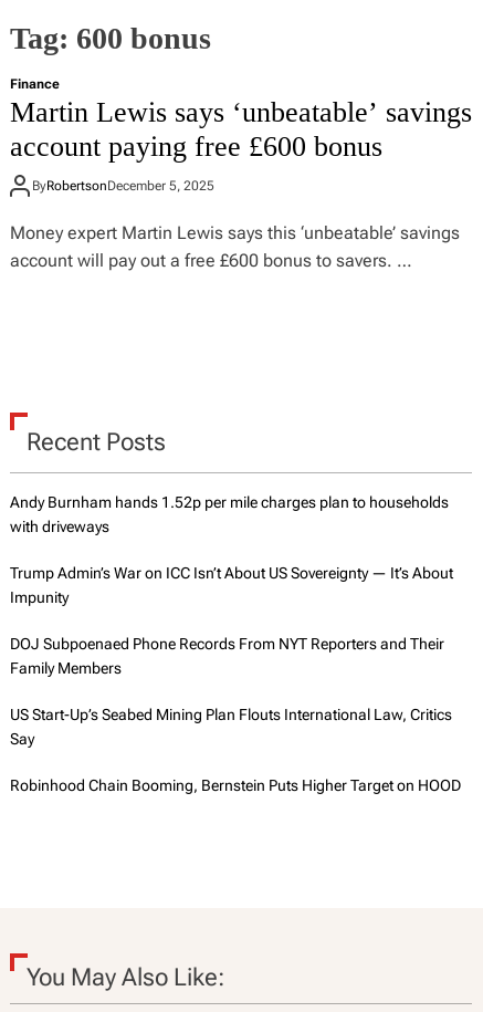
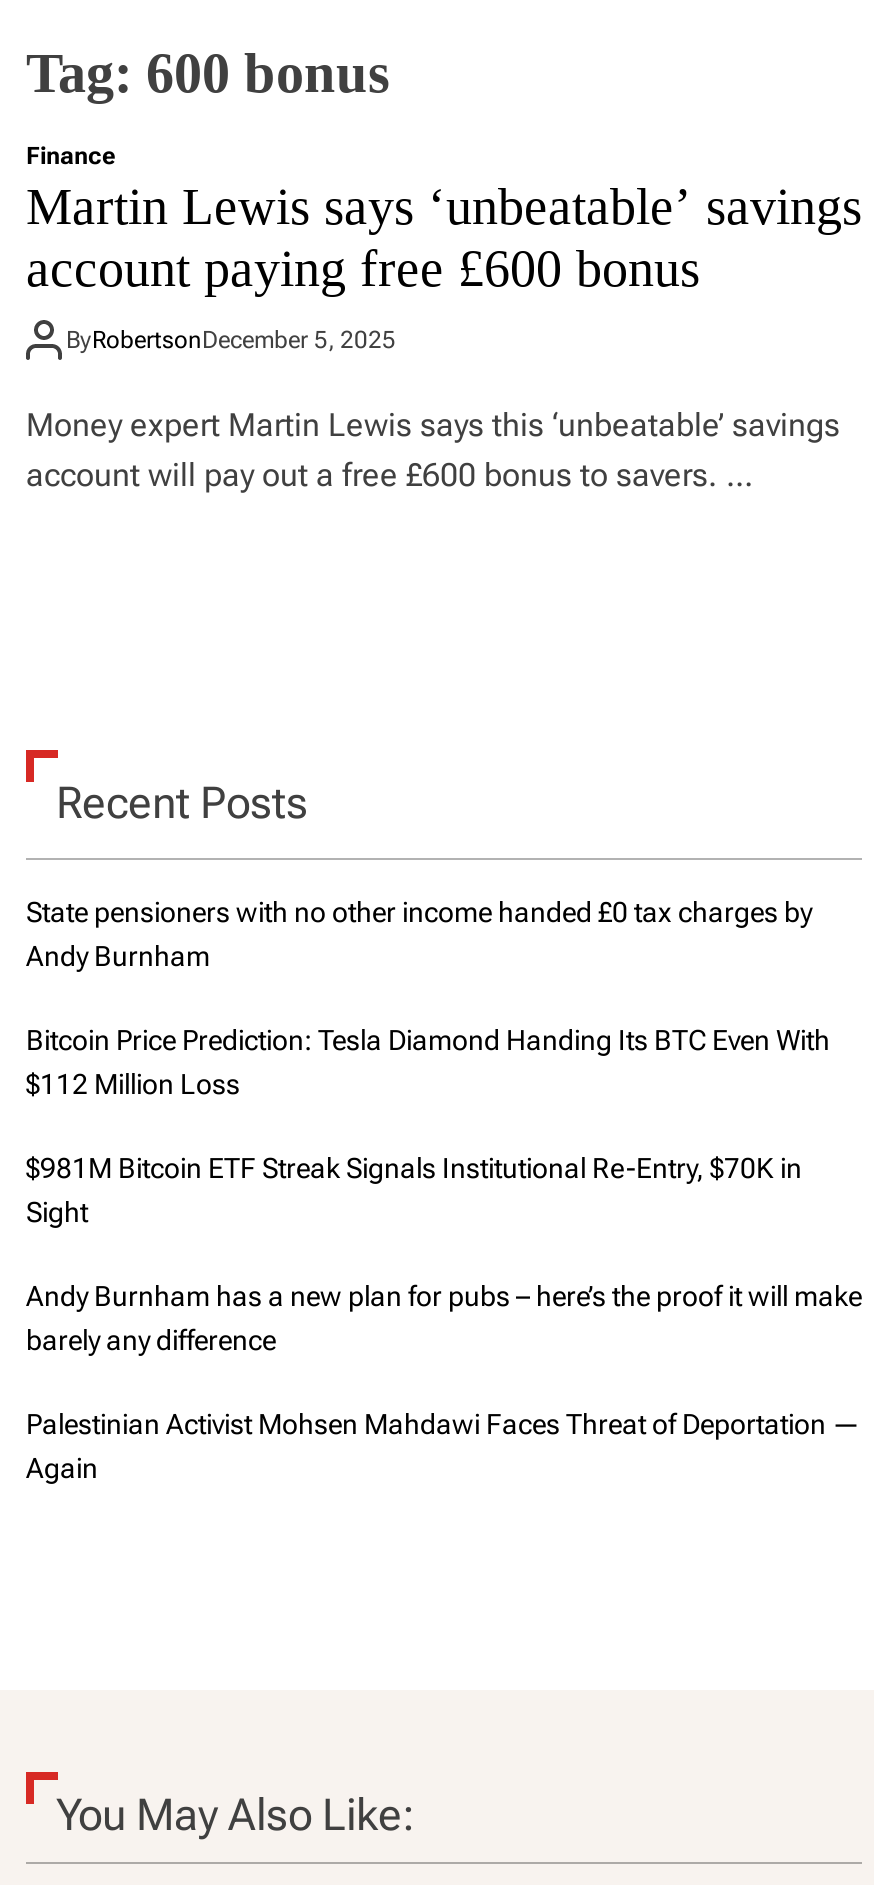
[10,493,449,535] Andy Burnham hands 1.52p per mile charges plan to households | with driveways -> [26,896,812,972] State pensioners with no other income handed £0 tax charges by | Andy Burnham
[10,564,453,606] Trump Admin’s War on ICC Isn’t About US Sovereignty — It’s About | Impunity -> [26,1024,830,1100] Bitcoin Price Prediction: Tesla Diamond Handing Its BTC Even With | $112 Million Loss
[10,635,444,677] DOJ Subpoenaed Phone Records From NYT Reporters and Their | Family Members -> [26,1152,802,1228] $981M Bitcoin ETF Streak Signals Institutional Re-Entry, $70K in | Sight
[10,706,452,748] US Start-Up’s Seabed Mining Plan Flouts International Law, Critics | Say -> [26,1280,862,1356] Andy Burnham has a new plan for pubs – here’s the proof it will make | barely any difference
[10,776,461,794] Robinhood Chain Booming, Bernstein Puts Higher Target on HOOD -> [26,1408,860,1484] Palestinian Activist Mohsen Mahdawi Faces Threat of Deportation — | Again

